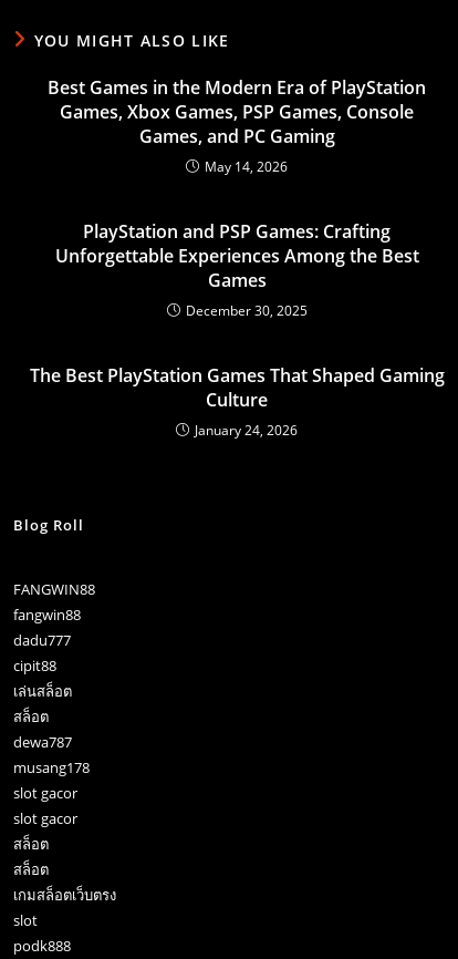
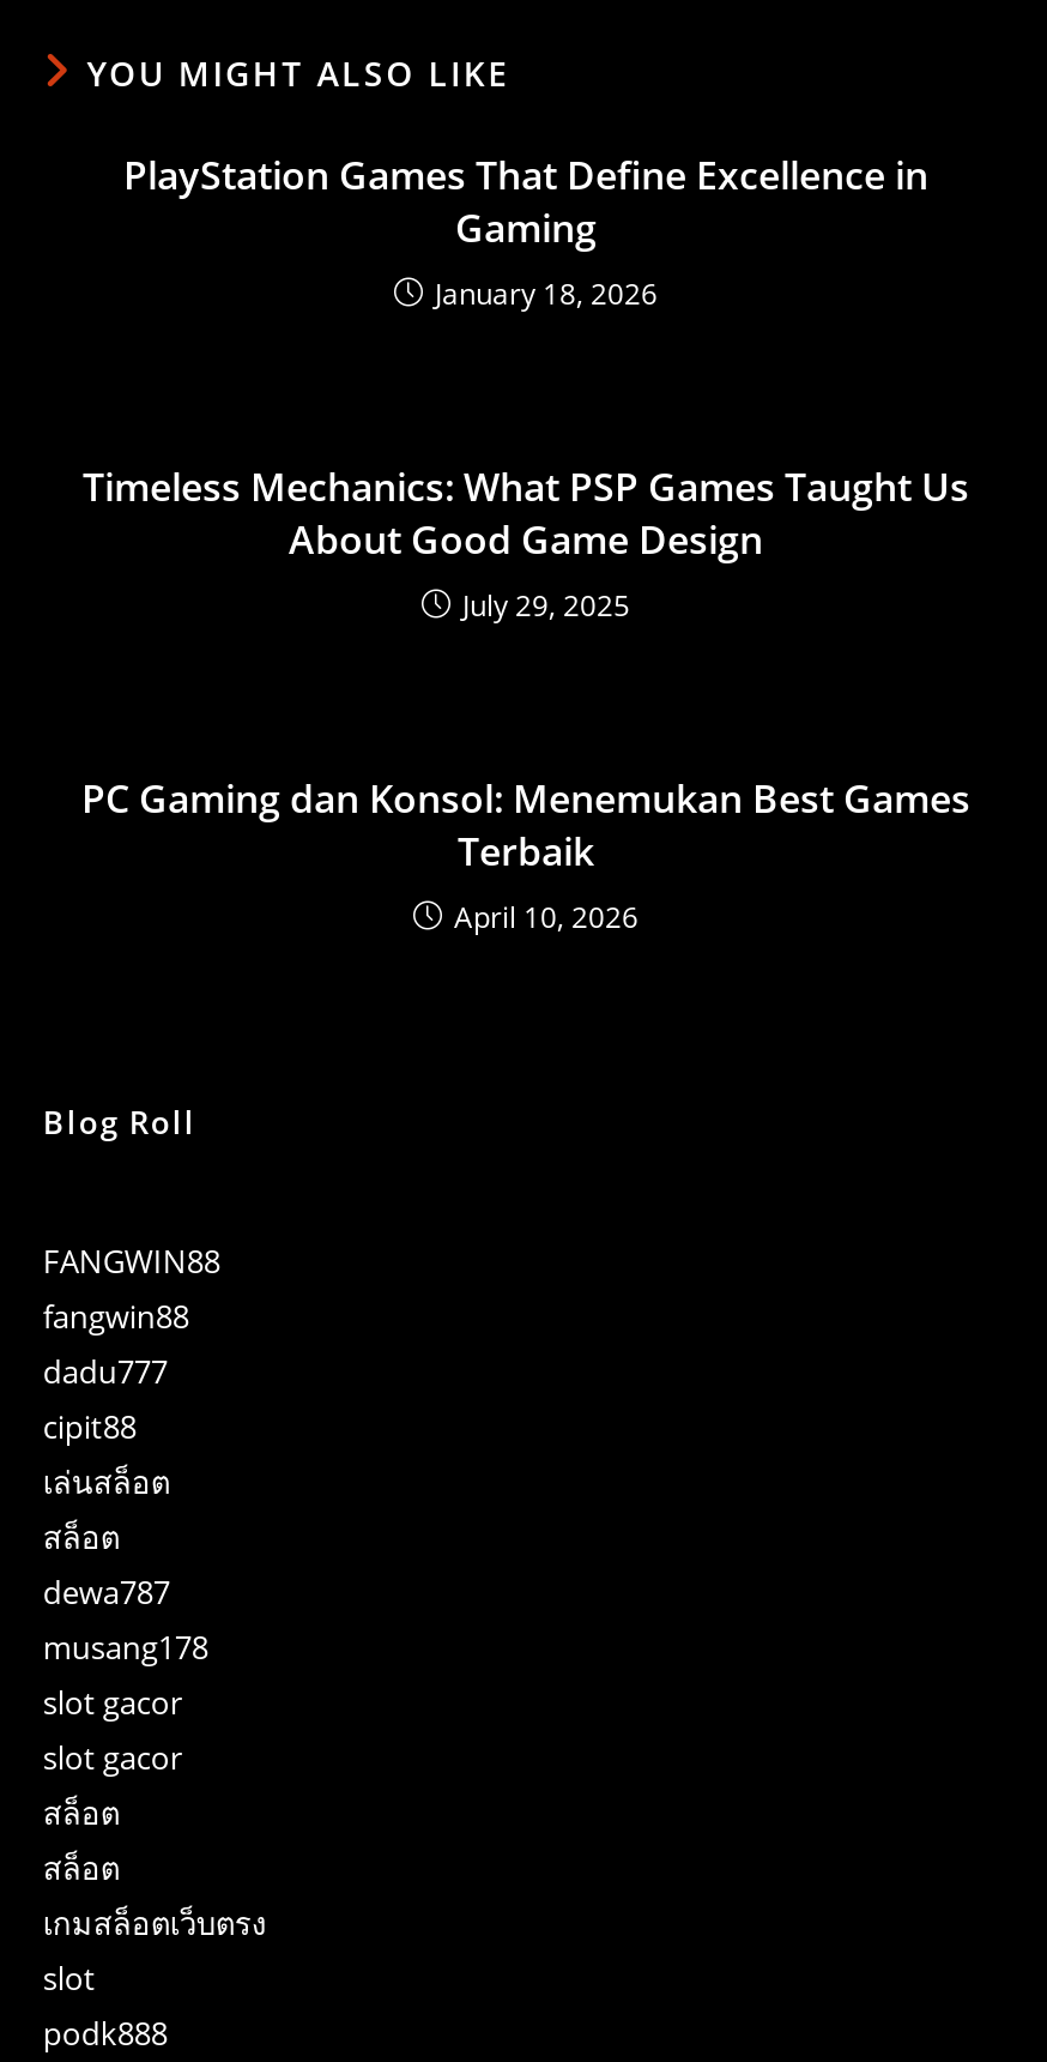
[48,76,426,177] Best Games in the Modern Era of PlayStation | Games, Xbox Games, PSP Games, Console | Games, and PC Gaming | May 14, 2026 -> [123,150,928,315] PlayStation Games That Define Excellence in | Gaming | January 18, 2026
[55,220,419,320] PlayStation and PSP Games: Crafting | Unforgettable Experiences Among the Best | Games | December 30, 2025 -> [83,461,969,627] Timeless Mechanics: What PSP Games Taught Us | About Good Game Design | July 29, 2025
[29,364,444,440] The Best PlayStation Games That Shaped Gaming | Culture | January 24, 2026 -> [81,773,970,938] PC Gaming dan Konsol: Menemukan Best Games | Terbaik | April 10, 2026

